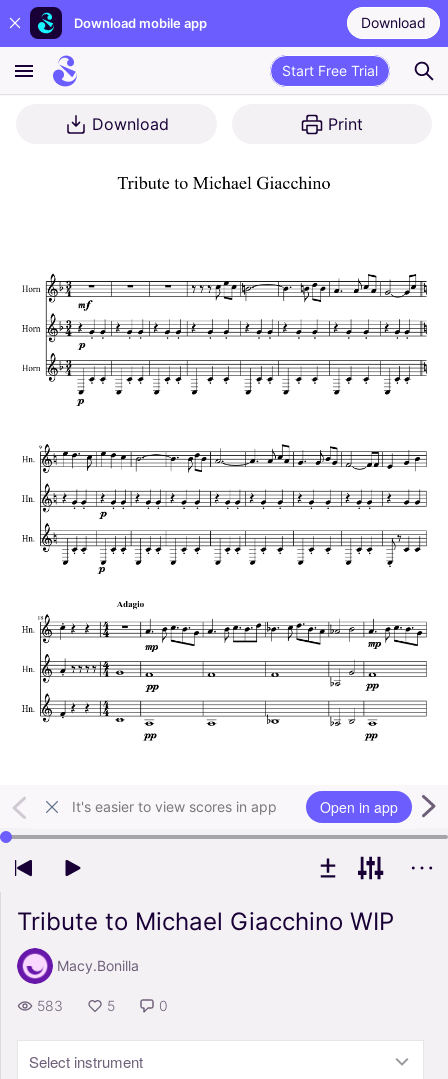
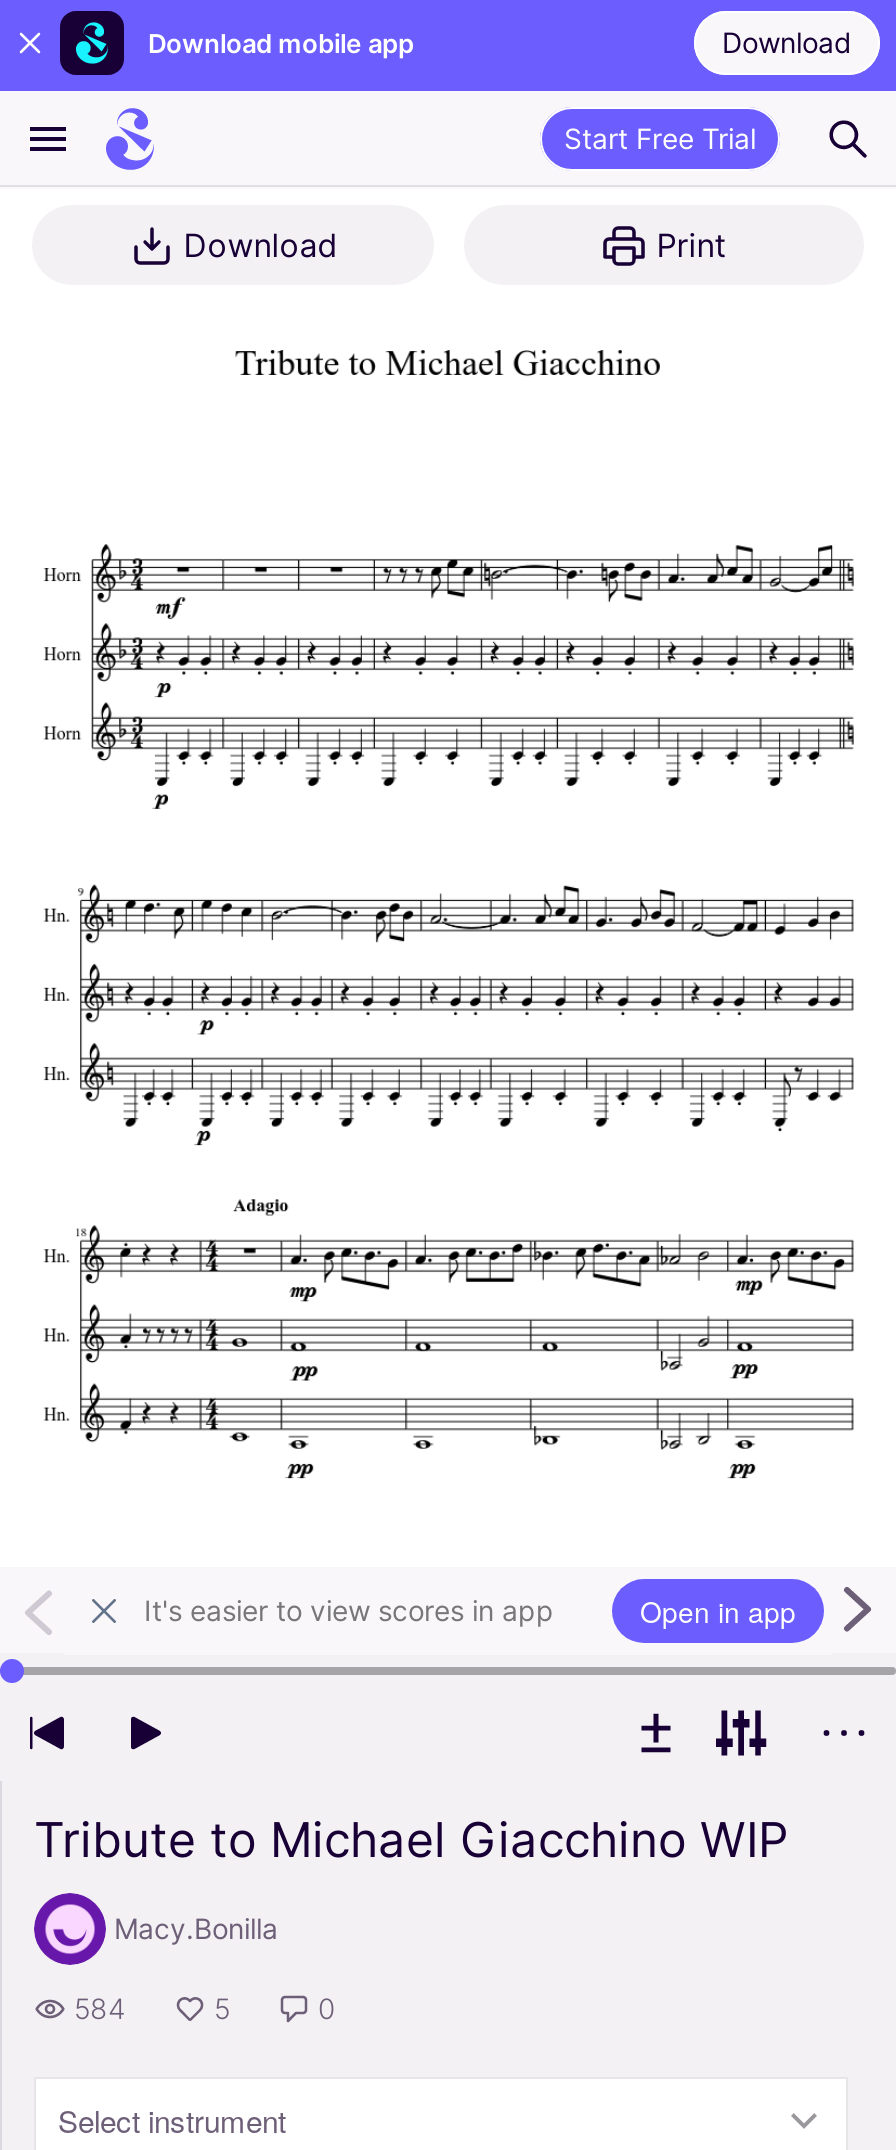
[37,997,63,1014] 583 -> [74,1991,126,2025] 584

